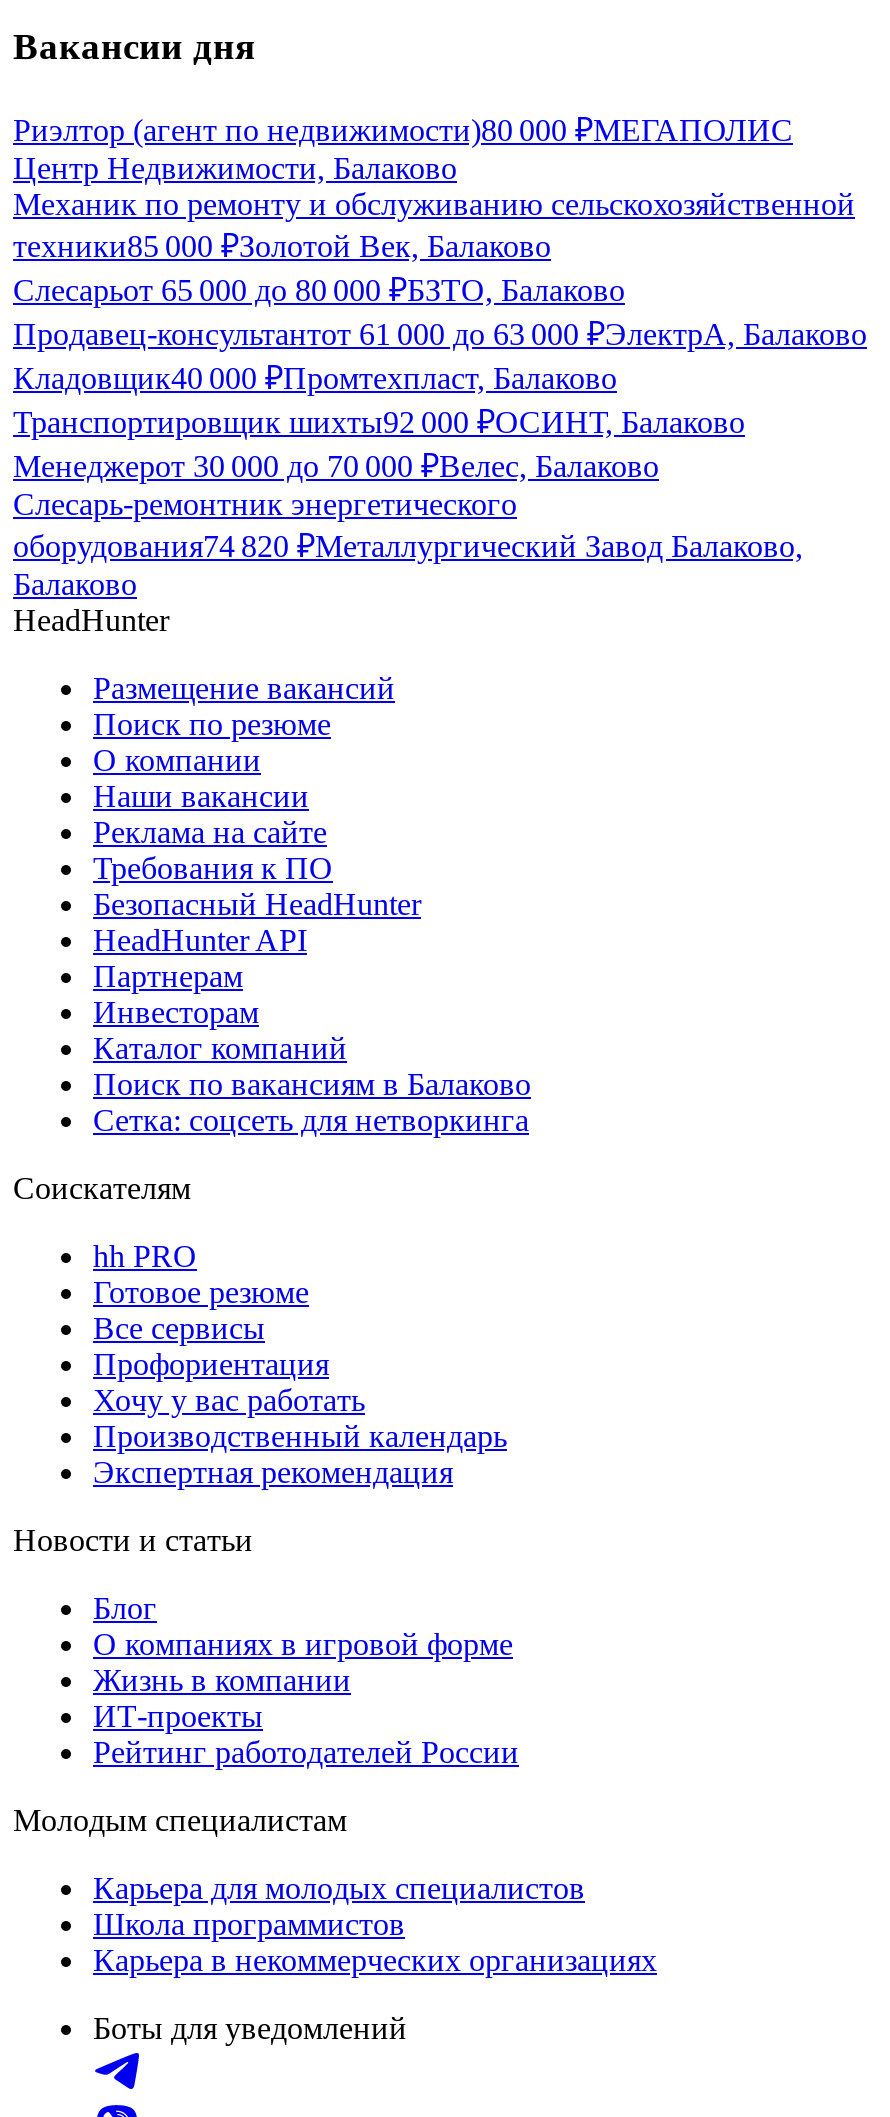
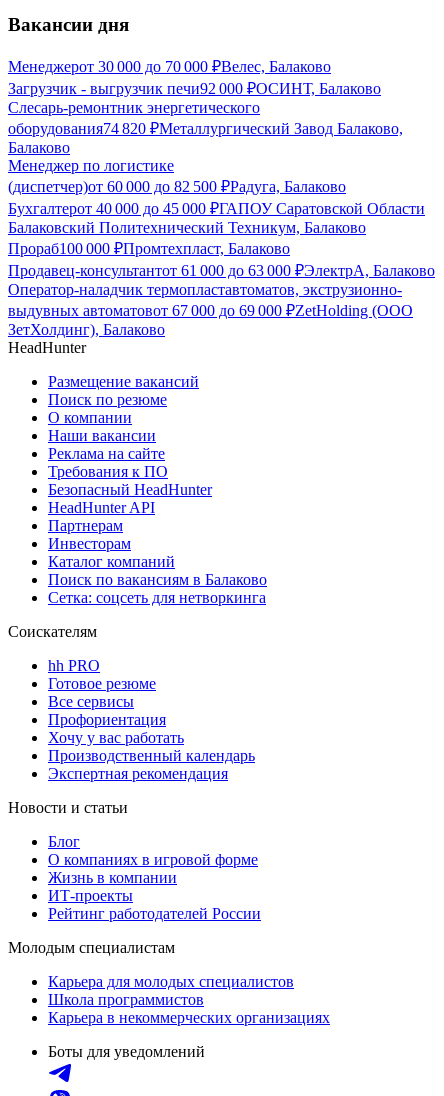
[13,113,855,439] Риэлтор (агент по недвижимости)80 000 ₽МЕГАПОЛИС | Центр Недвижимости, Балаково | Механик по ремонту и обслуживанию сельскохозяйственной | техники85 000 ₽Золотой Век, Балаково | Слесарьот 65 000 до 80 000 ₽БЗТО, Балаково | Кладовщик40 000 ₽Промтехпласт, Балаково | Транспортировщик шихты92 000 ₽ОСИНТ, Балаково -> none
moved [13,317,867,351] -> [8,262,435,279]: Продавец-консультантот 61 000 до 63 000 ₽ЭлектрА, Балаково
moved [13,449,659,483] -> [8,58,331,75]: Менеджерот 30 000 до 70 000 ₽Велес, Балаково
none -> [8,80,381,97] Загрузчик - выгрузчик печи92 000 ₽ОСИНТ, Балаково
moved [13,487,803,601] -> [8,99,403,156]: Слесарь-ремонтник энергетического | оборудования74 820 ₽Металлургический Завод Балаково, | Балаково
none -> [8,157,425,338] Менеджер по логистике | (диспетчер)от 60 000 до 82 500 ₽Радуга, Балаково | Бухгалтерот 40 000 до 45 000 ₽ГАПОУ Саратовской Области | Балаковский Политехнический Техникум, Балаково | Прораб100 000 ₽Промтехпласт, Балаково | Оператор-наладчик термопластавтоматов, экструзионно- | выдувных автоматовот 67 000 до 69 000 ₽ZetHolding (ООО | ЗетХолдинг), Балаково

